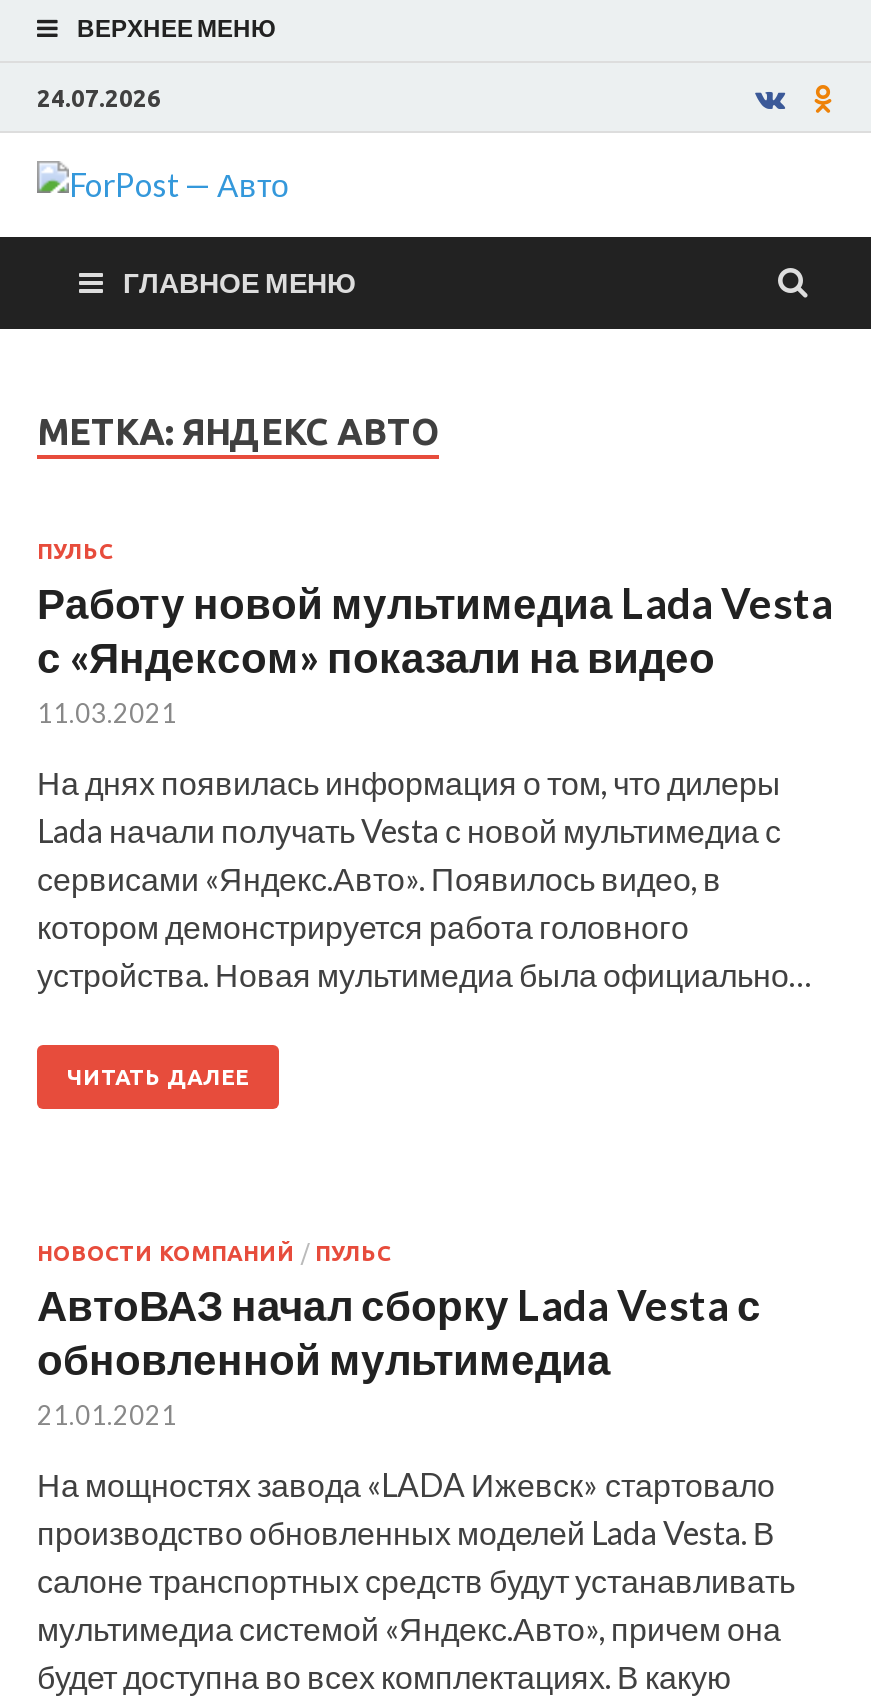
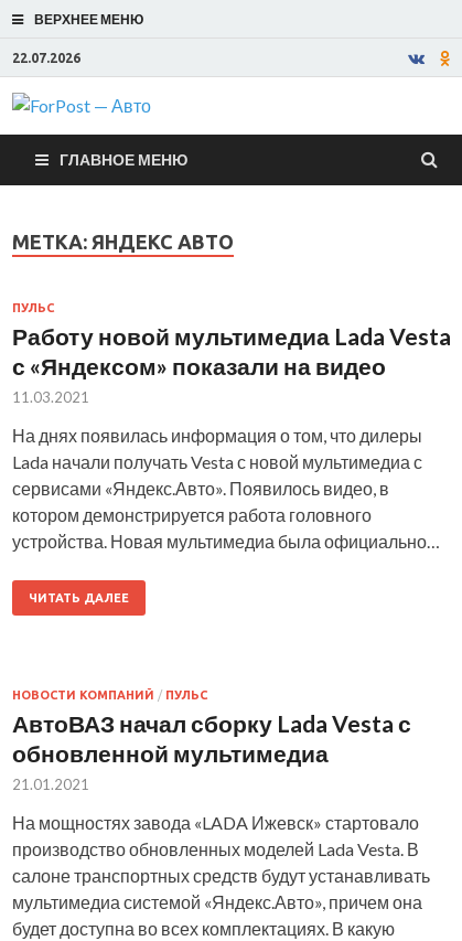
[37,84,161,110] 24.07.2026 -> [12,50,80,65] 22.07.2026

